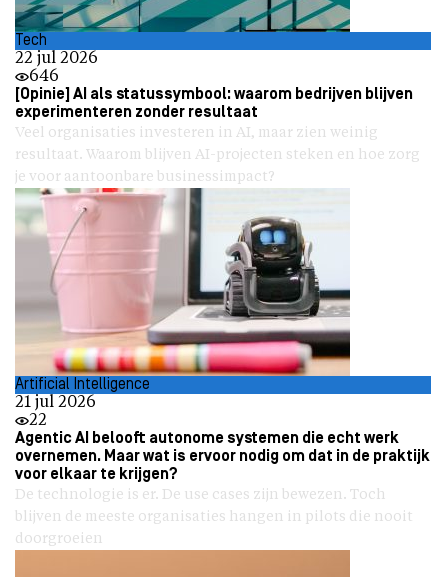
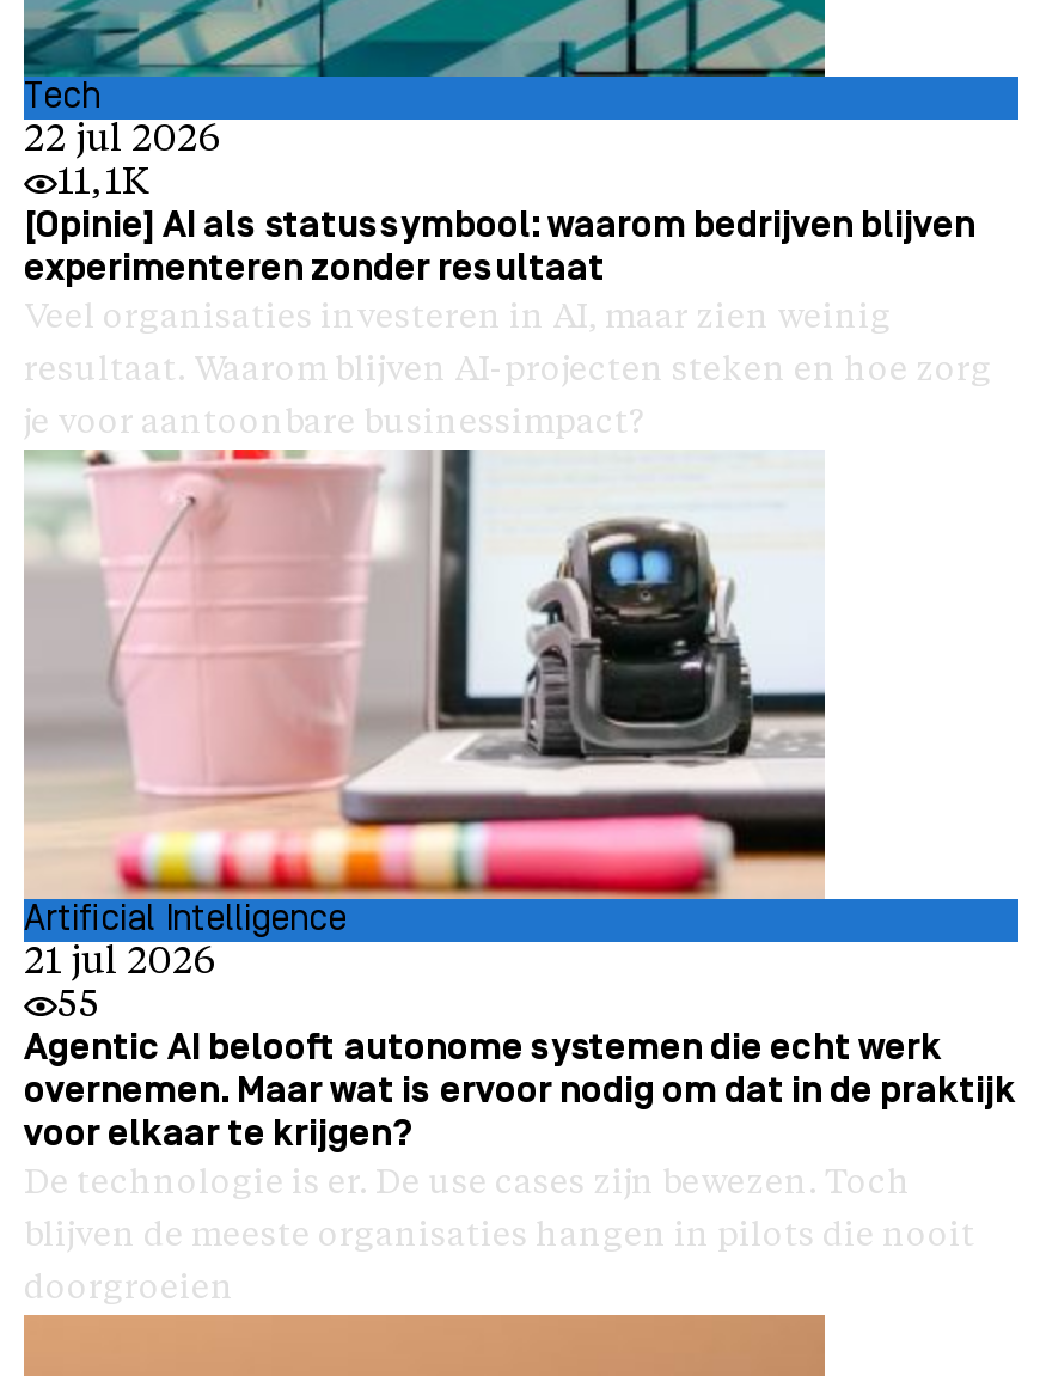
[29,69,59,85] 646 -> [57,164,148,203] 11,1K
[29,413,47,429] 22 -> [57,987,100,1025] 55

